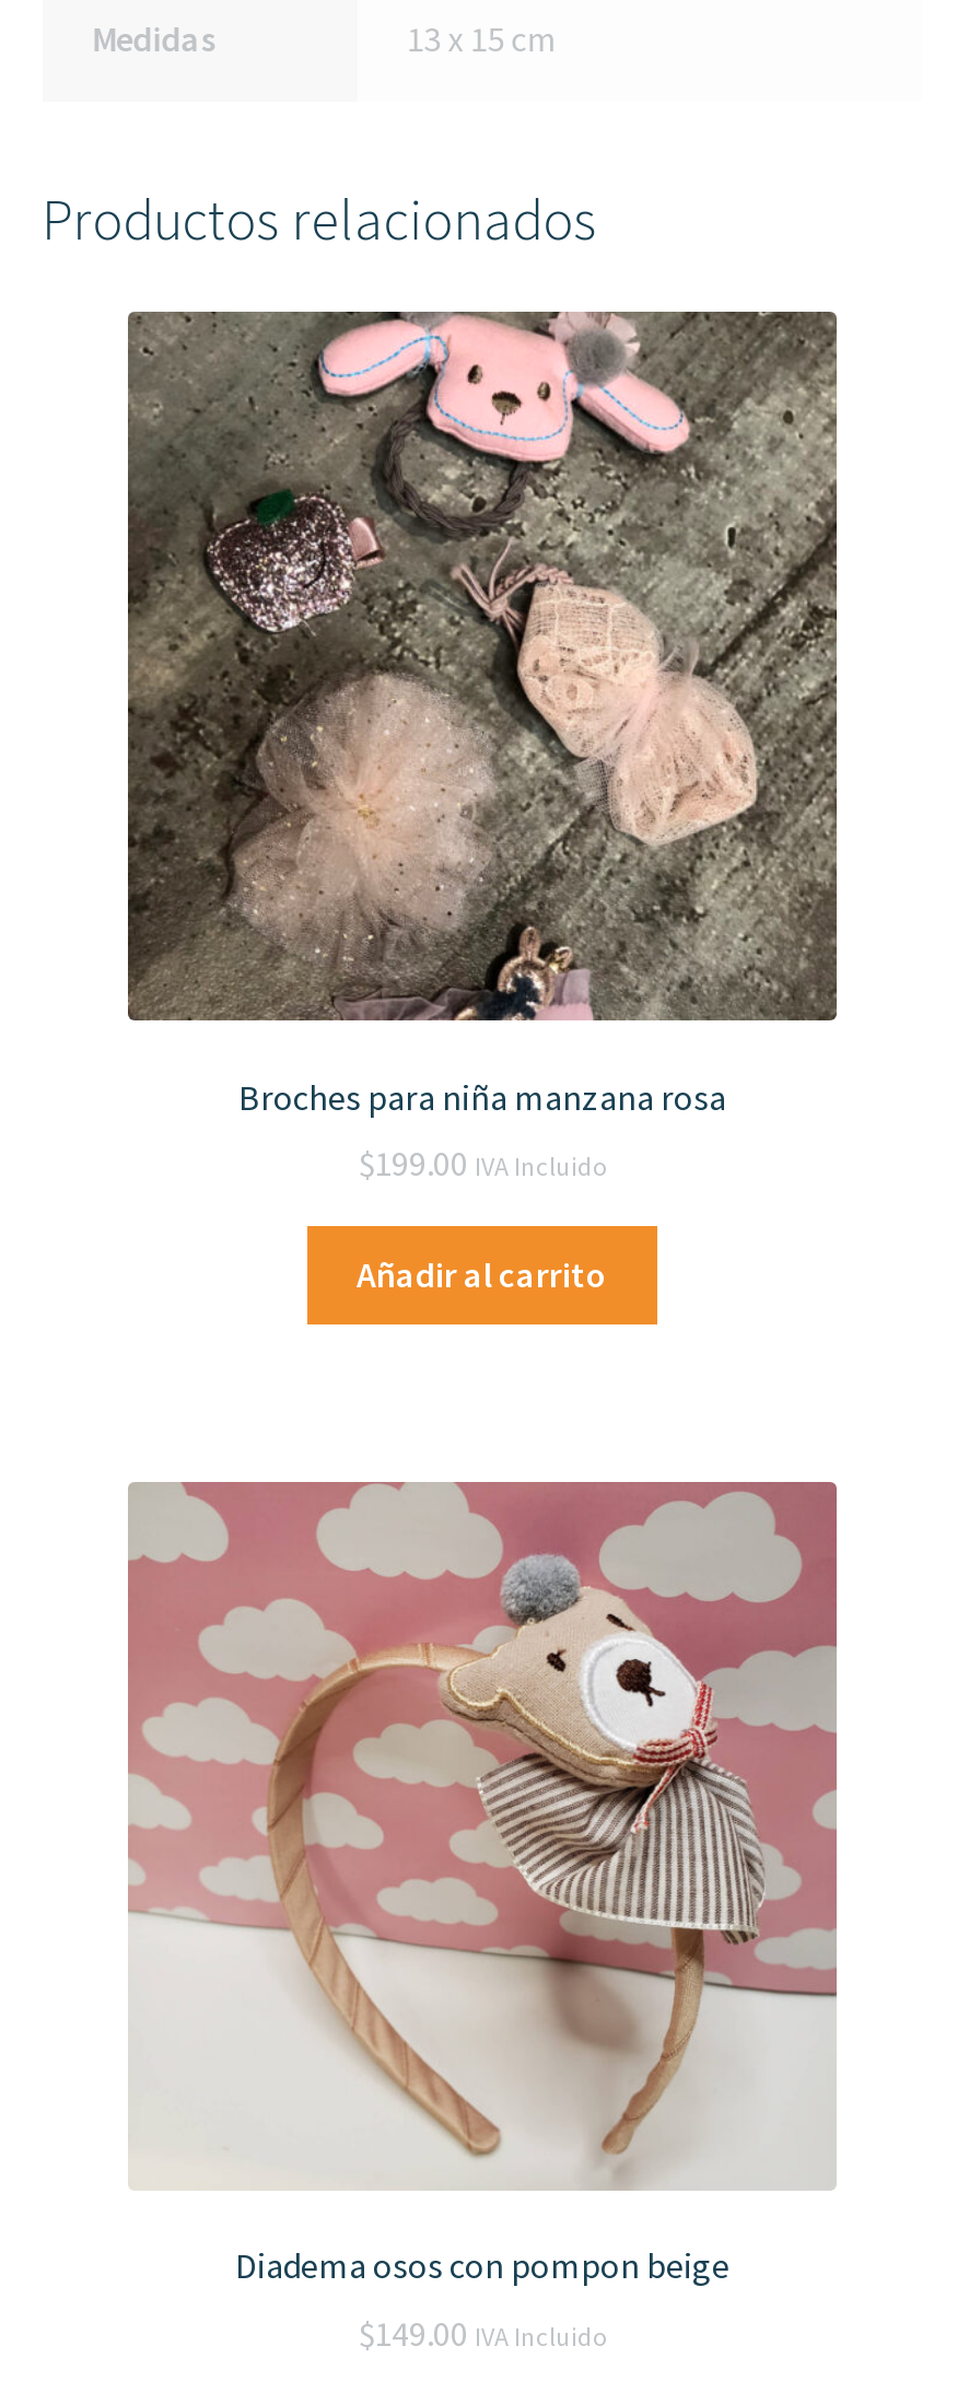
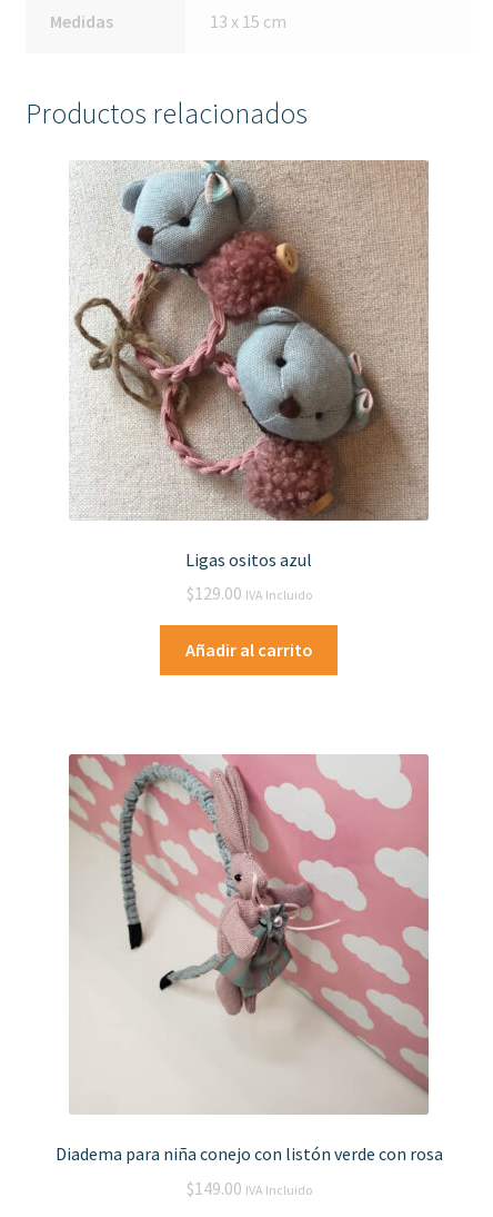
[126,310,837,1118] [image] | Broches para niña manzana rosa -> [69,159,429,570] [image] | Ligas ositos azul
[359,1141,606,1185] $199.00 IVA Incluido -> [186,582,311,604] $129.00 IVA Incluido
[128,1482,837,2288] [image] | Diadema osos con pompon beige -> [55,754,442,1165] [image] | Diadema para niña conejo con listón verde con rosa

